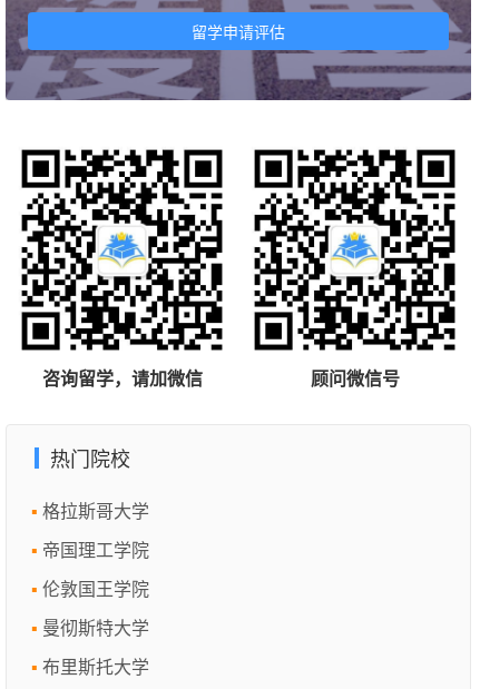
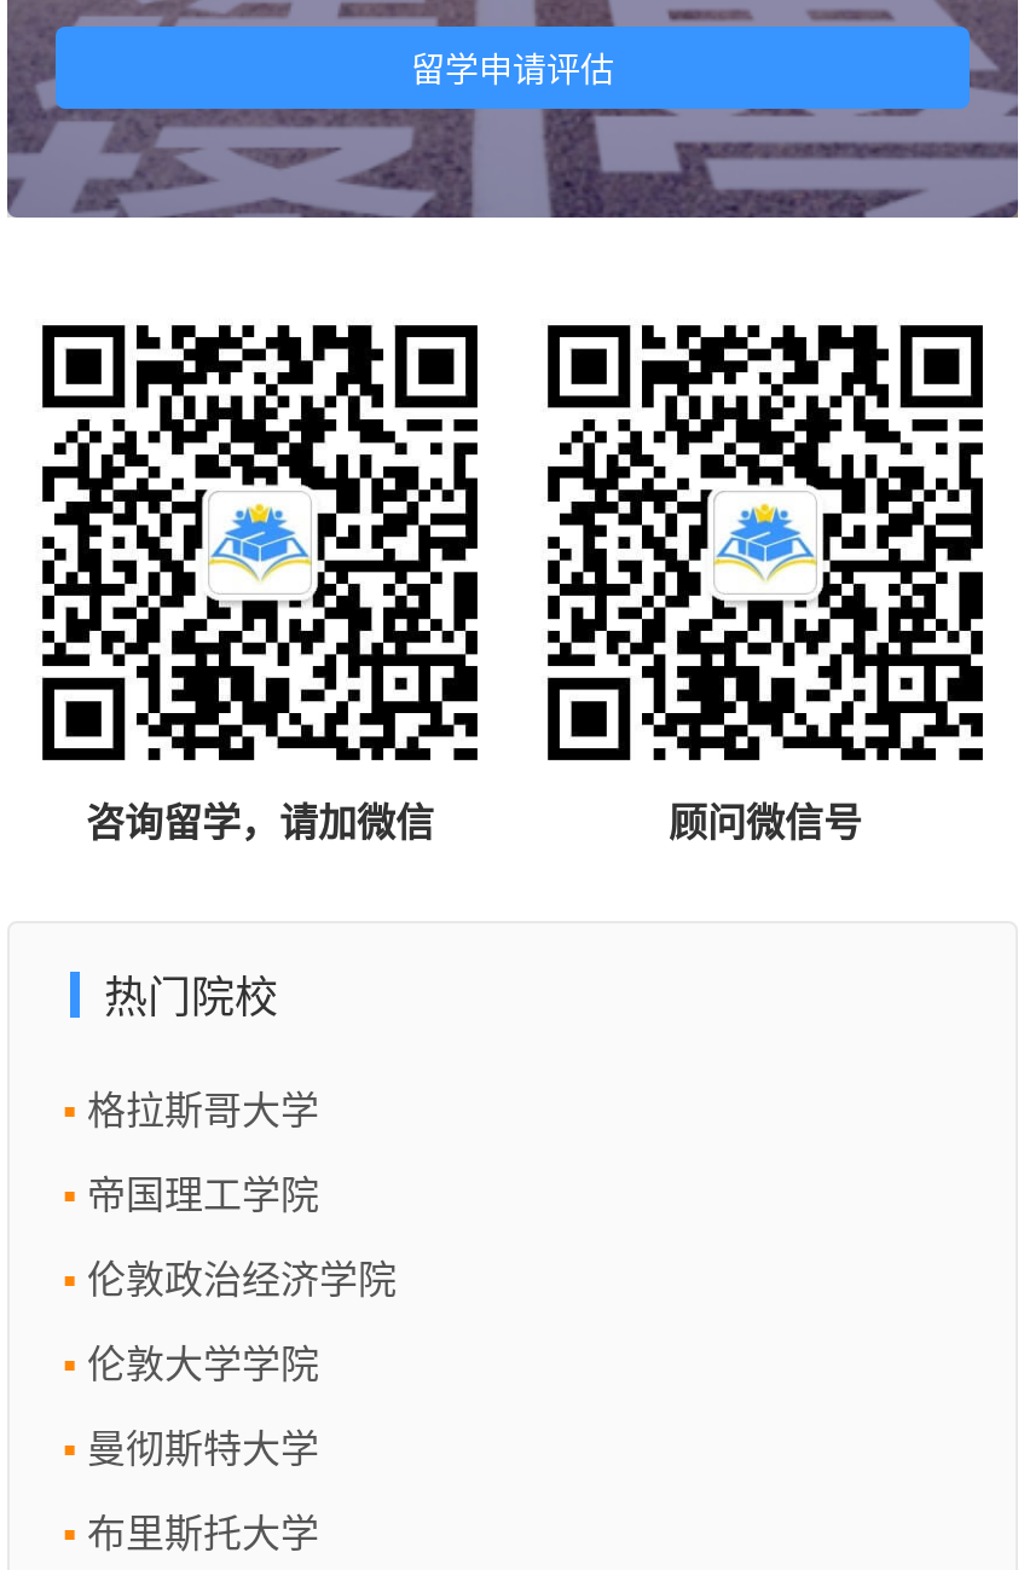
[42,575,149,601] 伦敦国王学院 -> [87,1250,397,1390] 伦敦政治经济学院 | 伦敦大学学院

